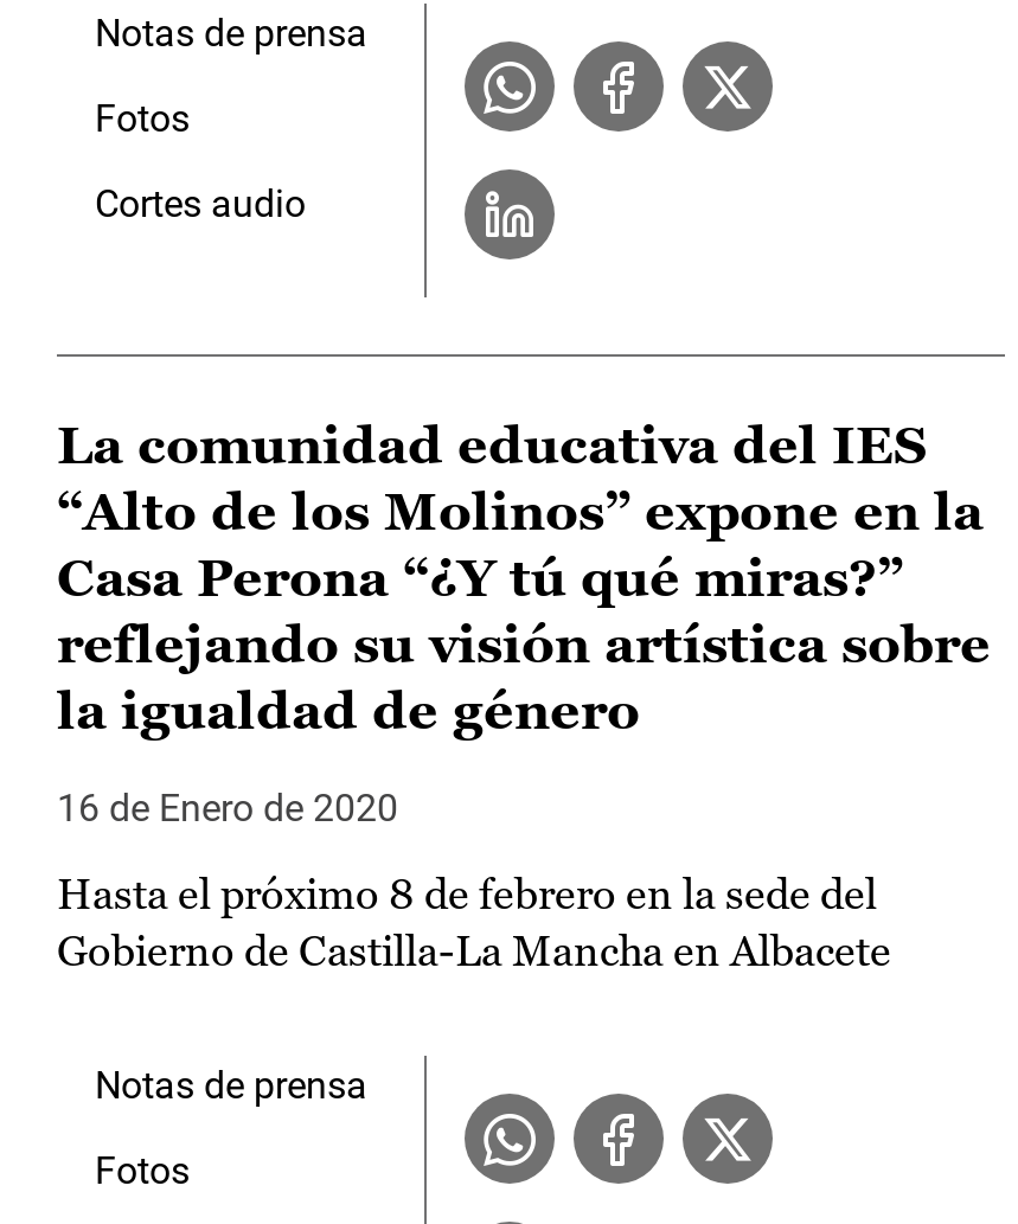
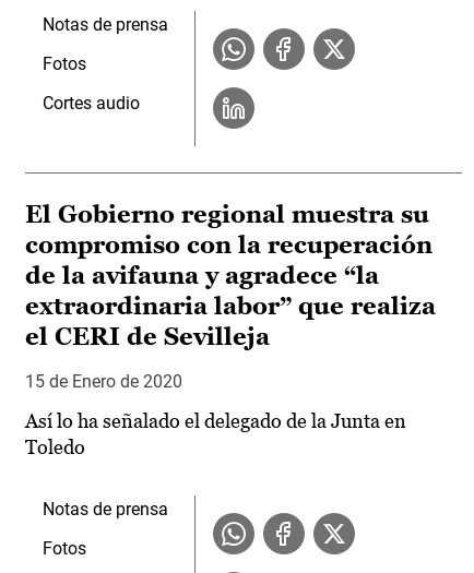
[57,416,991,741] La comunidad educativa del IES | “Alto de los Molinos” expone en la | Casa Perona “¿Y tú qué miras?” | reflejando su visión artística sobre | la igualdad de género -> [25,201,436,350] El Gobierno regional muestra su | compromiso con la recuperación | de la avifauna y agradece “la | extraordinaria labor” que realiza | el CERI de Sevilleja
[57,786,398,831] 16 de Enero de 2020 -> [25,371,182,392] 15 de Enero de 2020
[57,869,891,975] Hasta el próximo 8 de febrero en la sede del | Gobierno de Castilla-La Mancha en Albacete -> [25,409,406,459] Así lo ha señalado el delegado de la Junta en | Toledo

